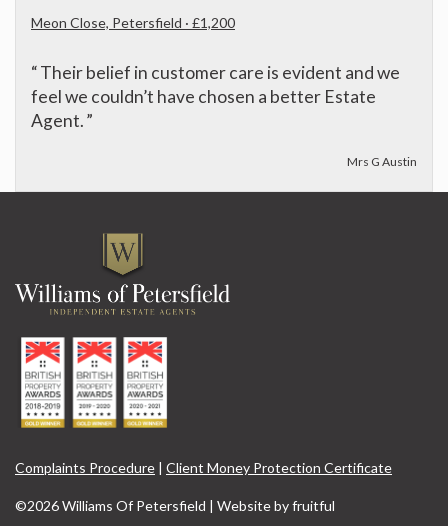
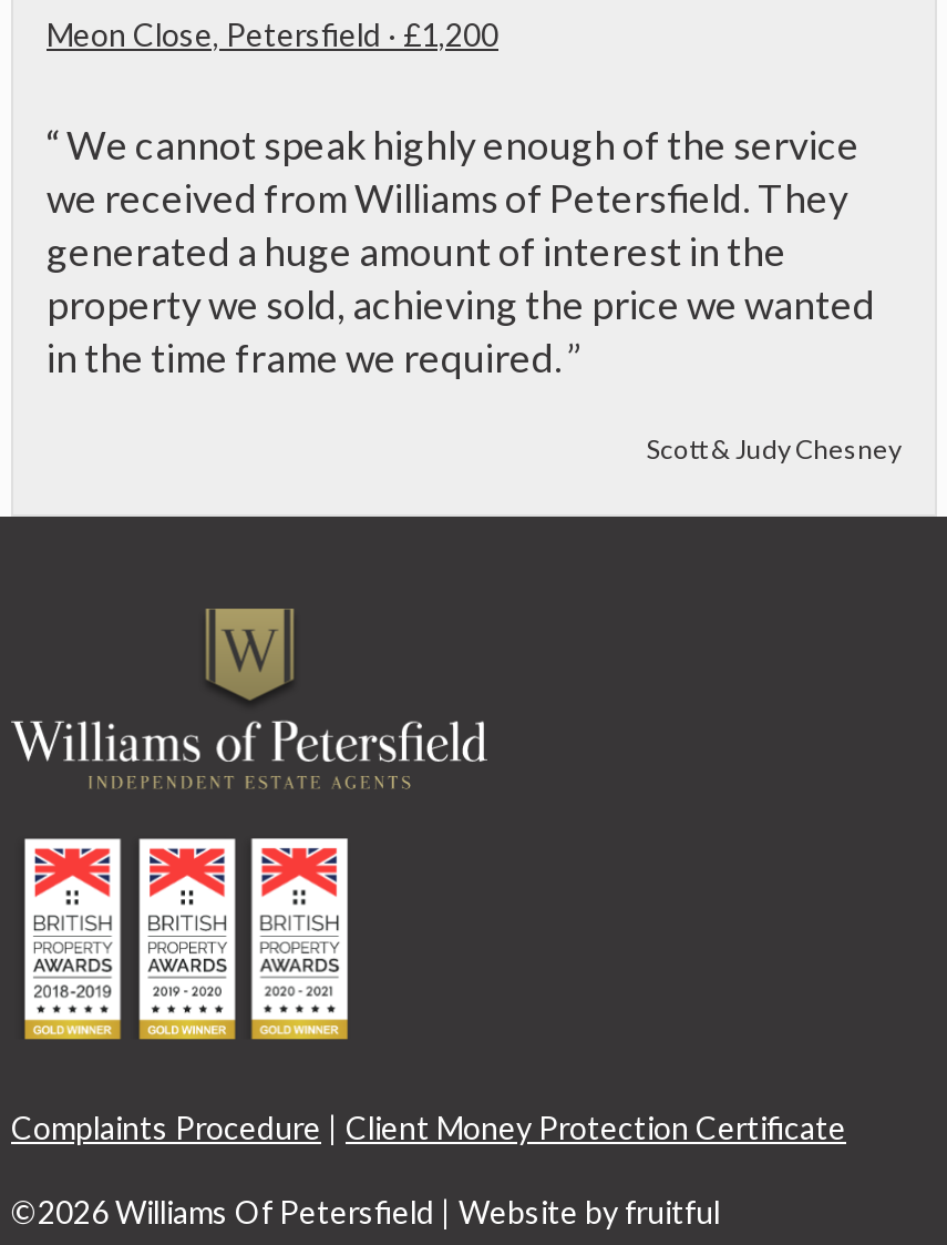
[31,62,400,131] “ Their belief in customer care is evident and we | feel we couldn’t have chosen a better Estate | Agent. ” -> [47,122,875,381] “ We cannot speak highly enough of the service | we received from Williams of Petersfield. They | generated a huge amount of interest in the | property we sold, achieving the price we wanted | in the time frame we required. ”
[347,154,417,169] Mrs G Austin -> [647,432,902,466] Scott & Judy Chesney

